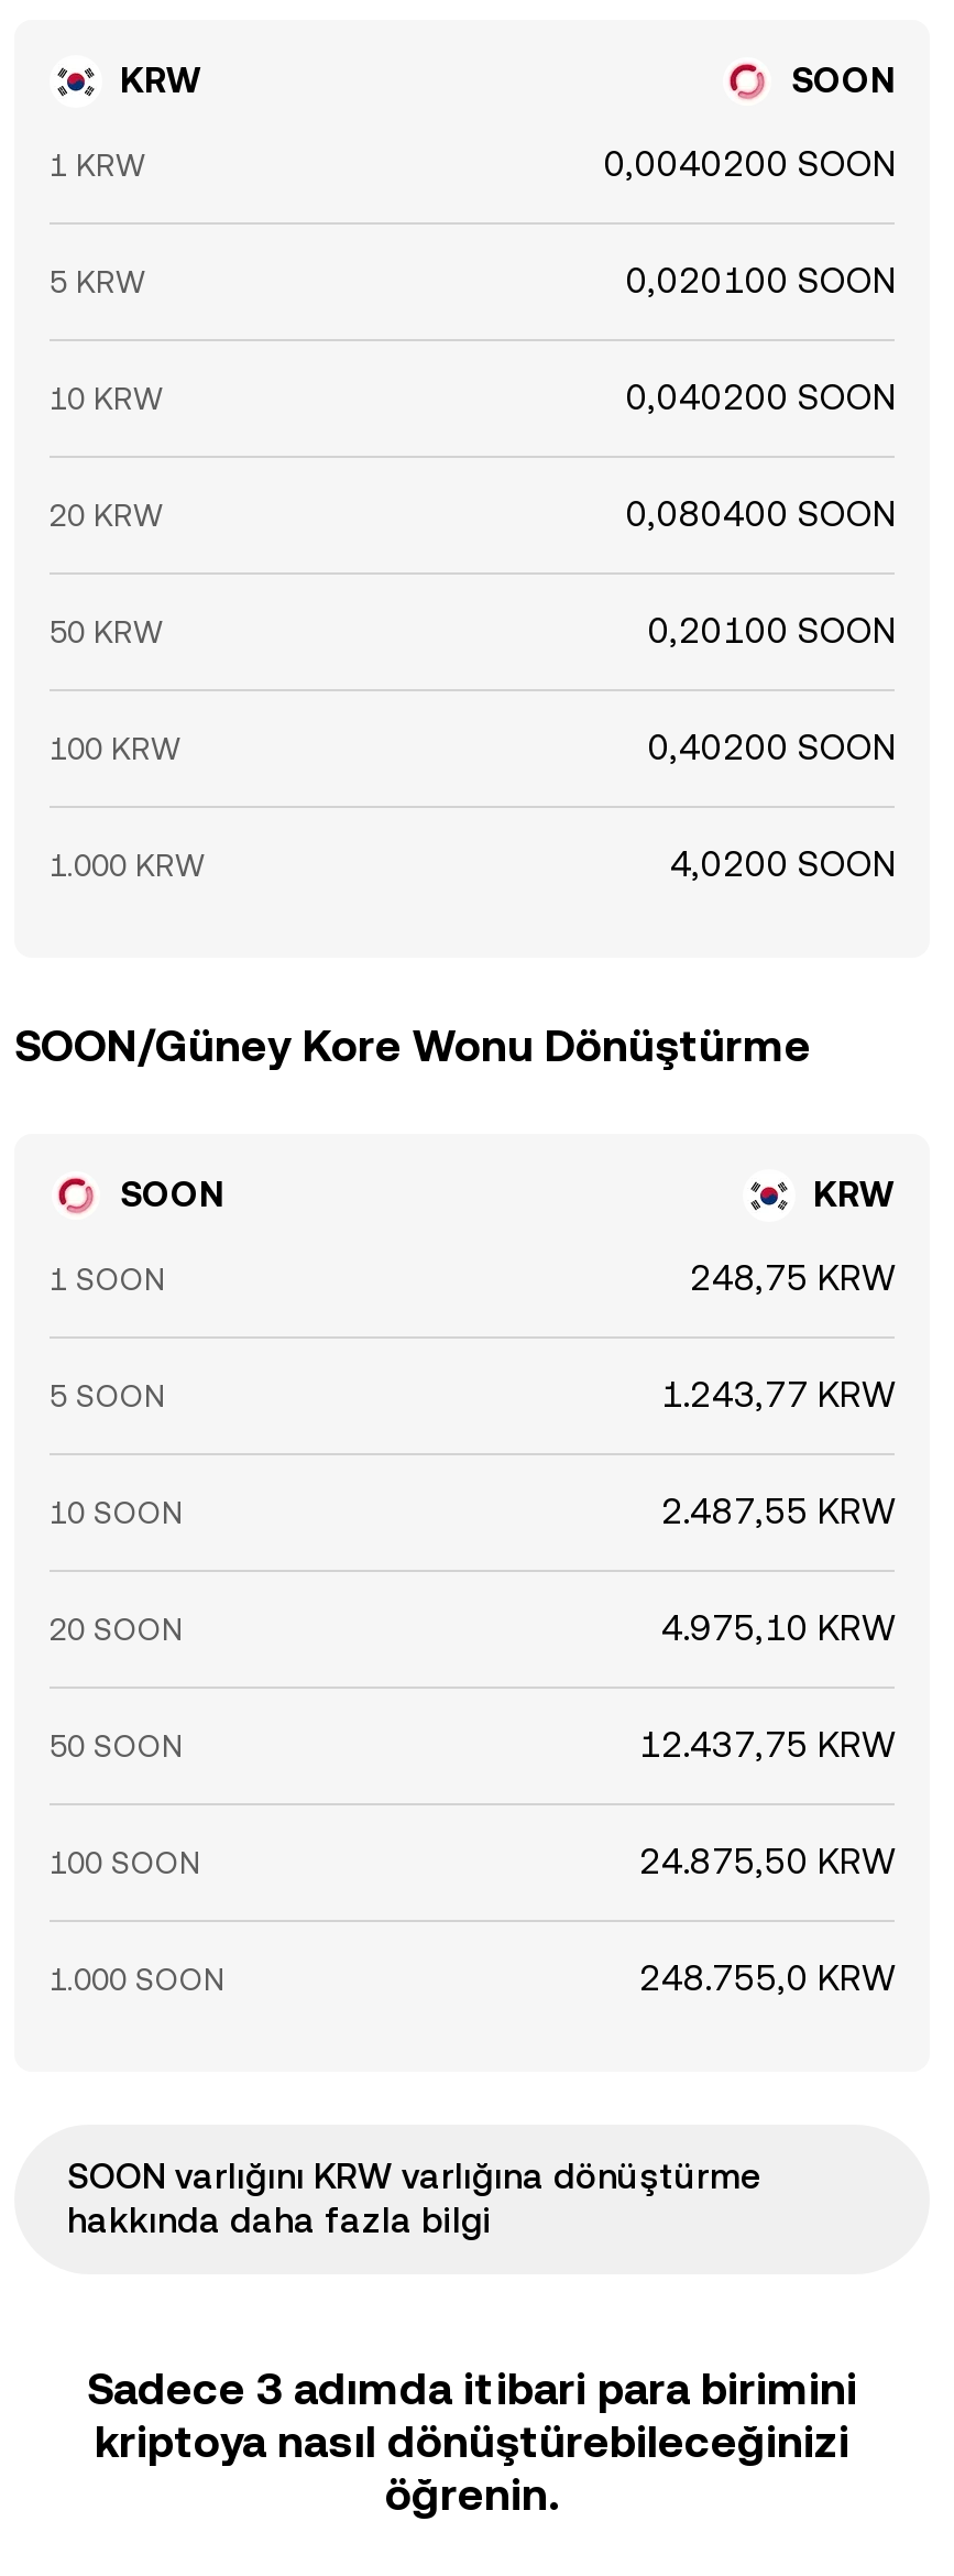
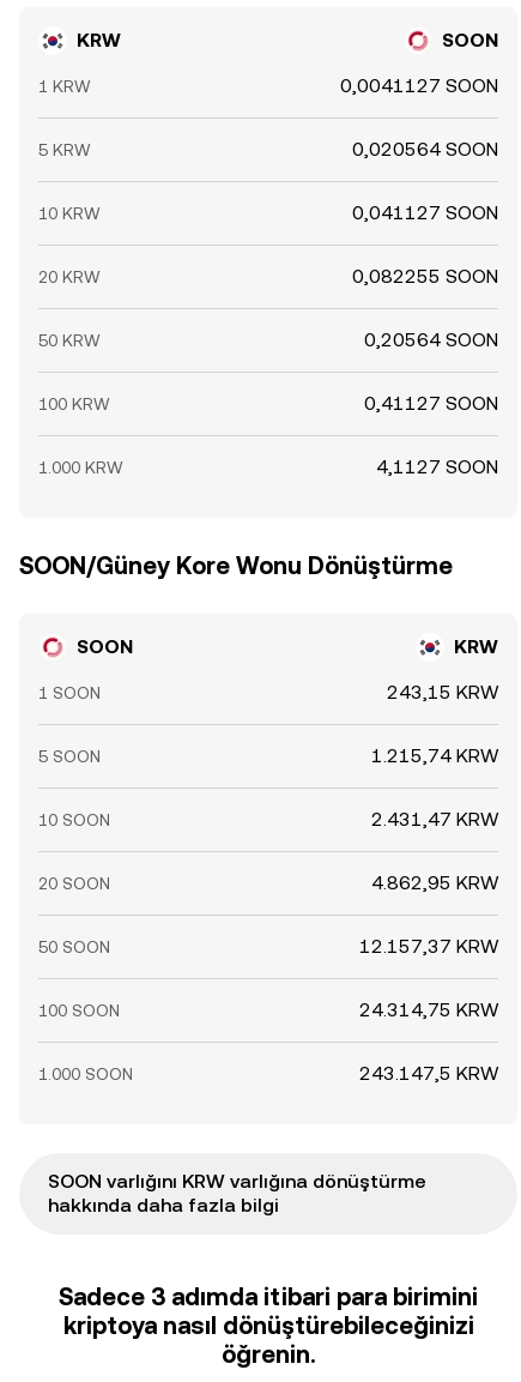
[604,143,895,185] 0,0040200 SOON -> [340,74,498,97] 0,0041127 SOON
[626,260,895,302] 0,020100 SOON -> [352,138,498,161] 0,020564 SOON
[626,376,895,418] 0,040200 SOON -> [352,201,498,224] 0,041127 SOON
[626,493,895,535] 0,080400 SOON -> [352,265,498,288] 0,082255 SOON
[648,610,895,652] 0,20100 SOON -> [364,328,498,351] 0,20564 SOON
[648,727,895,768] 0,40200 SOON -> [364,392,498,415] 0,41127 SOON
[670,843,895,885] 4,0200 SOON -> [376,455,498,478] 4,1127 SOON
[690,1257,895,1299] 248,75 KRW -> [387,681,498,704] 243,15 KRW
[661,1374,895,1416] 1.243,77 KRW -> [371,744,498,767] 1.215,74 KRW
[661,1491,895,1532] 2.487,55 KRW -> [371,808,498,831] 2.431,47 KRW
[661,1607,895,1649] 4.975,10 KRW -> [371,871,498,894] 4.862,95 KRW
[639,1724,895,1766] 12.437,75 KRW -> [359,935,498,958] 12.157,37 KRW
[639,1841,895,1882] 24.875,50 KRW -> [359,998,498,1021] 24.314,75 KRW
[639,1957,895,1999] 248.755,0 KRW -> [359,1062,498,1085] 243.147,5 KRW

